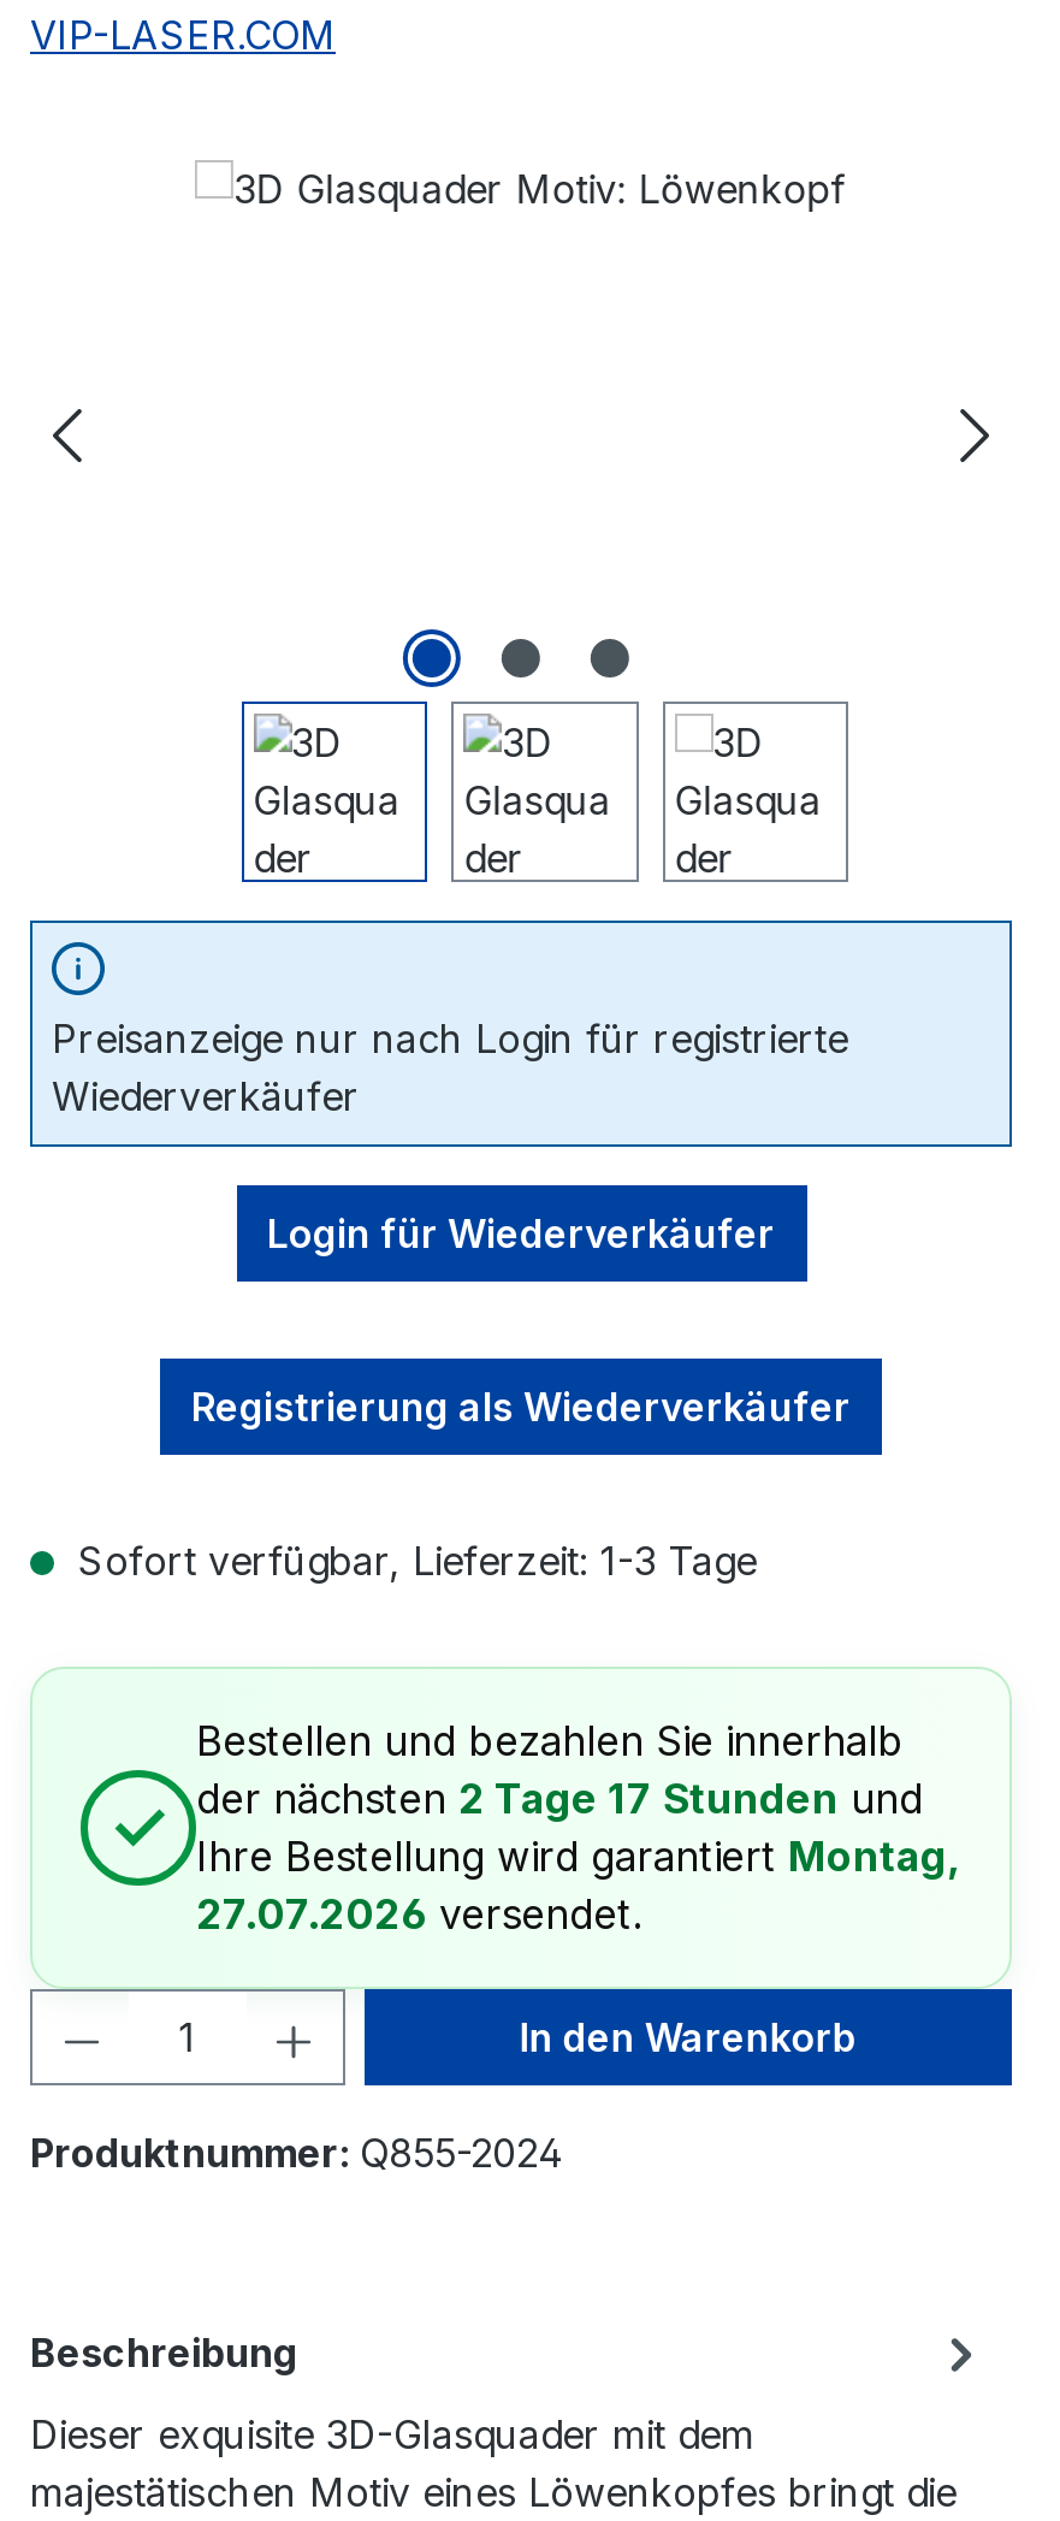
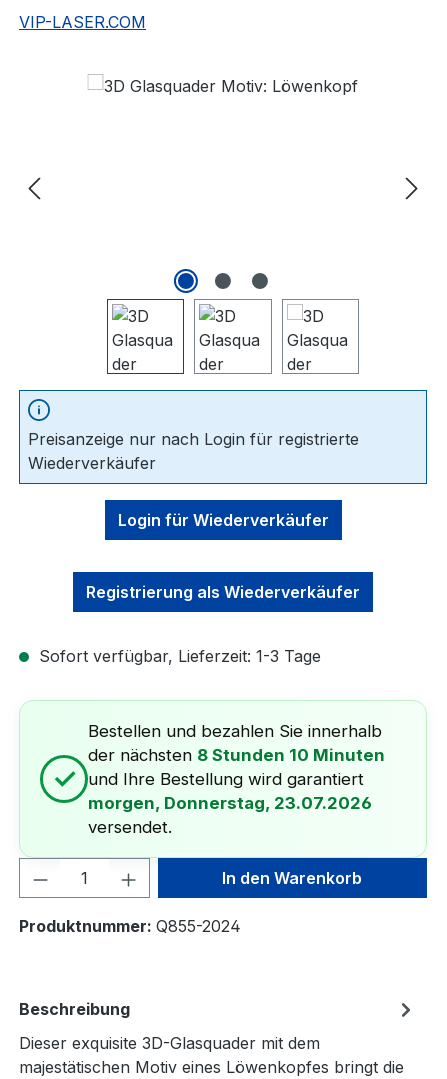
[196,1775,959,1939] der nächsten 2 Tage 17 Stunden und | Ihre Bestellung wird garantiert Montag, | 27.07.2026 versendet. -> [88,745,385,837] der nächsten 8 Stunden 10 Minuten | und Ihre Bestellung wird garantiert | morgen, Donnerstag, 23.07.2026 | versendet.

